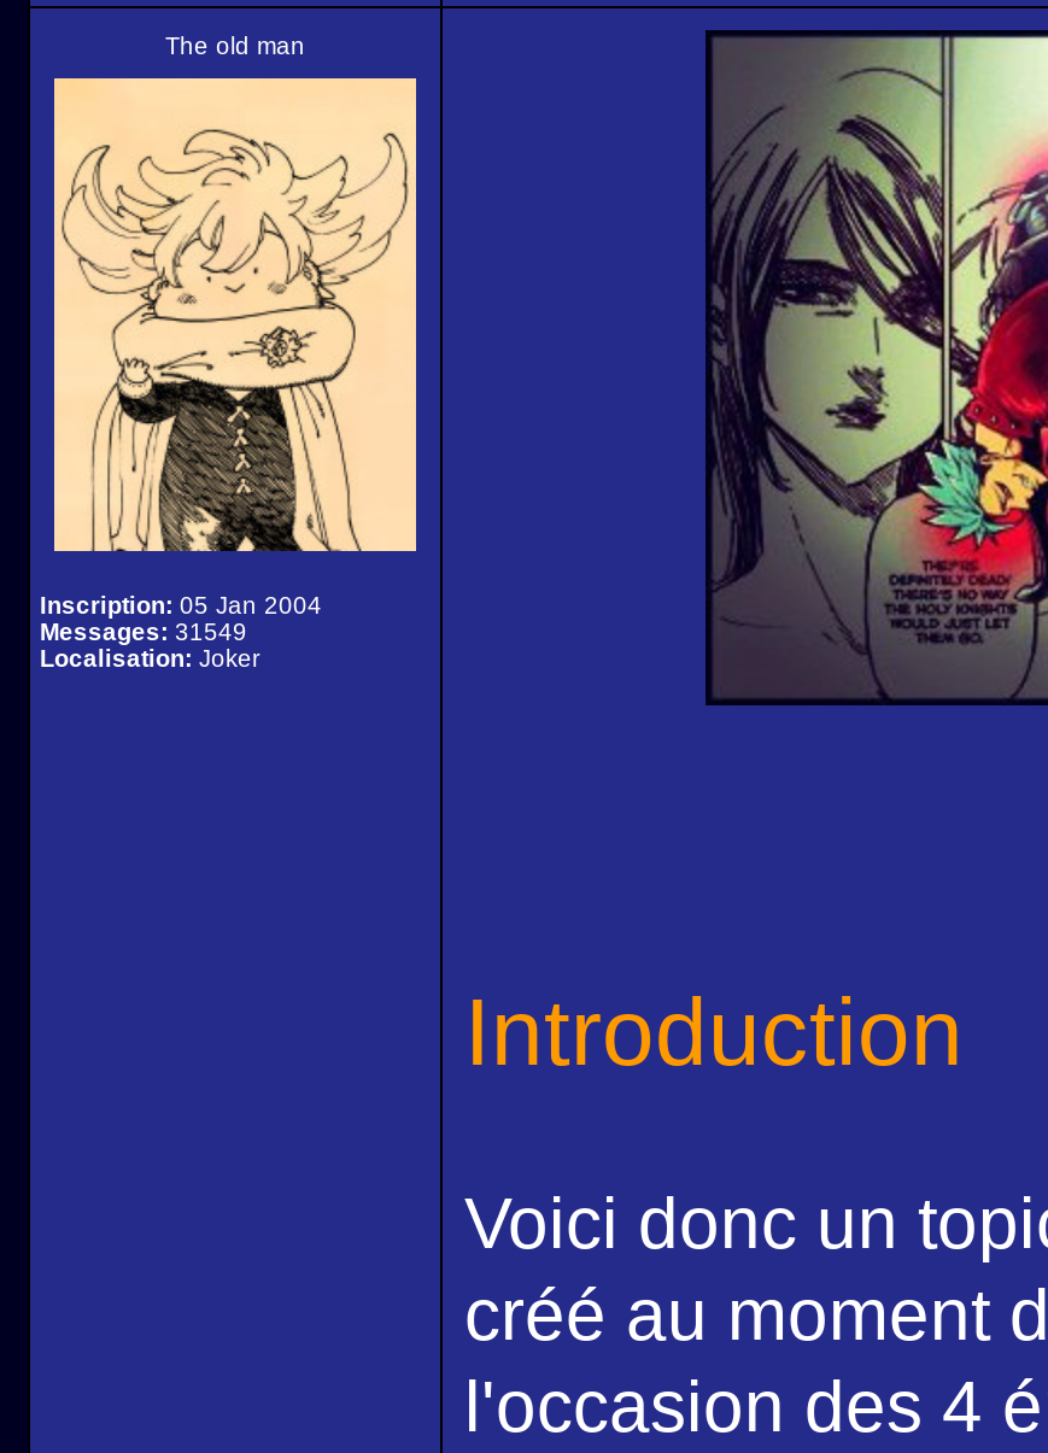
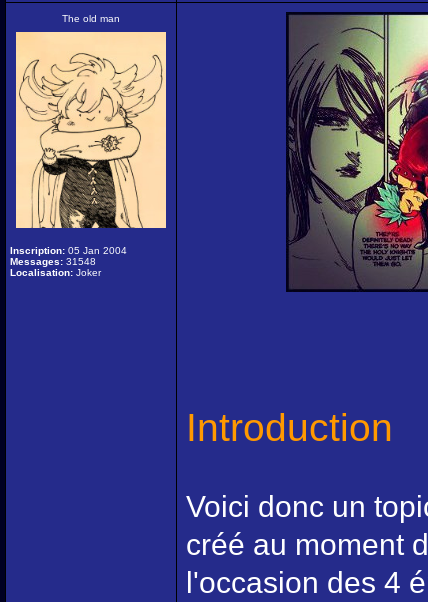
[40,619,247,645] Messages: 31549 -> [10,256,96,267] Messages: 31548

